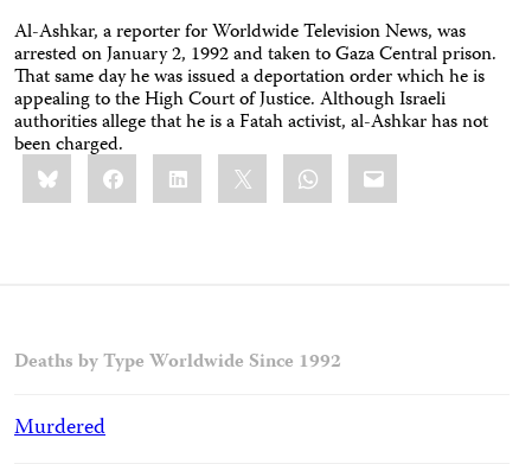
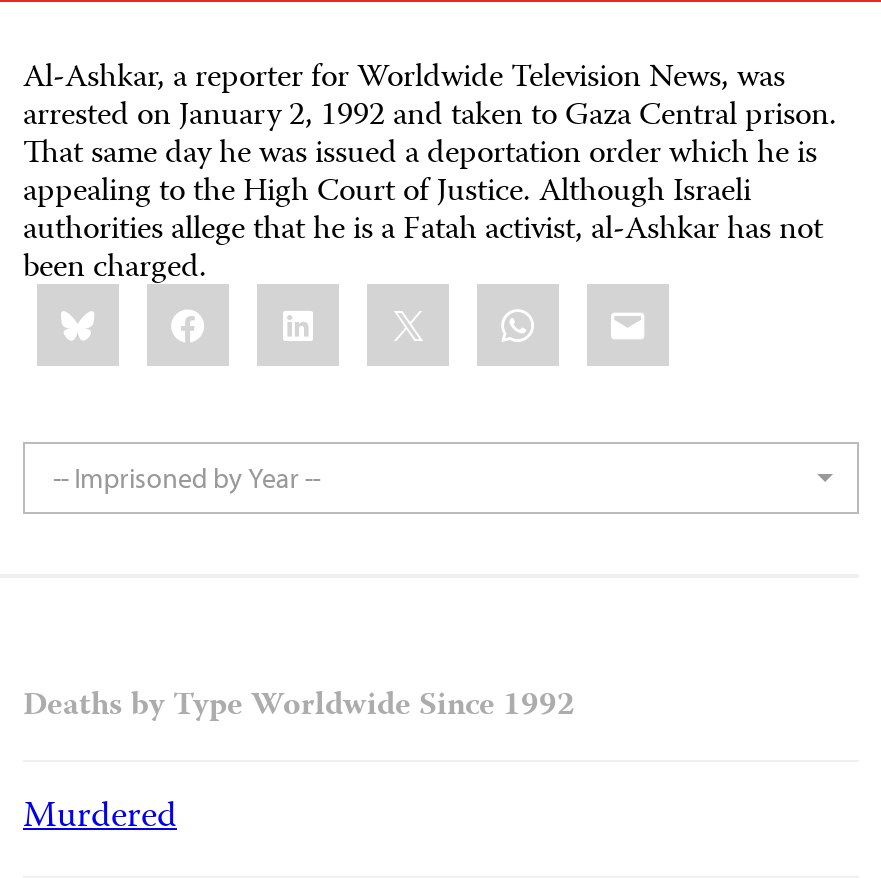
none -> [53,460,320,496] -- Imprisoned by Year --

